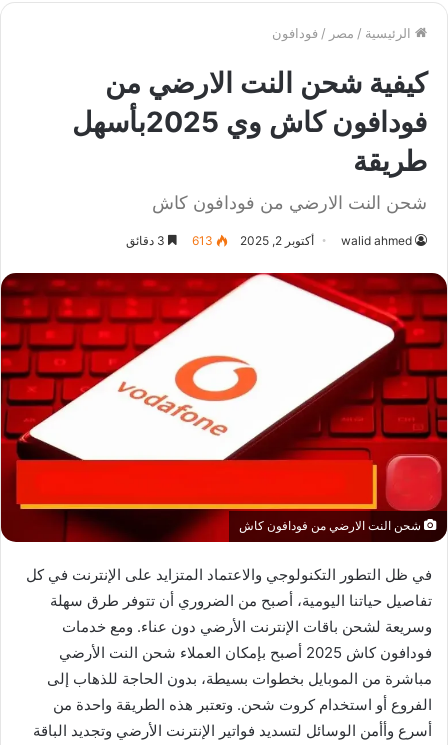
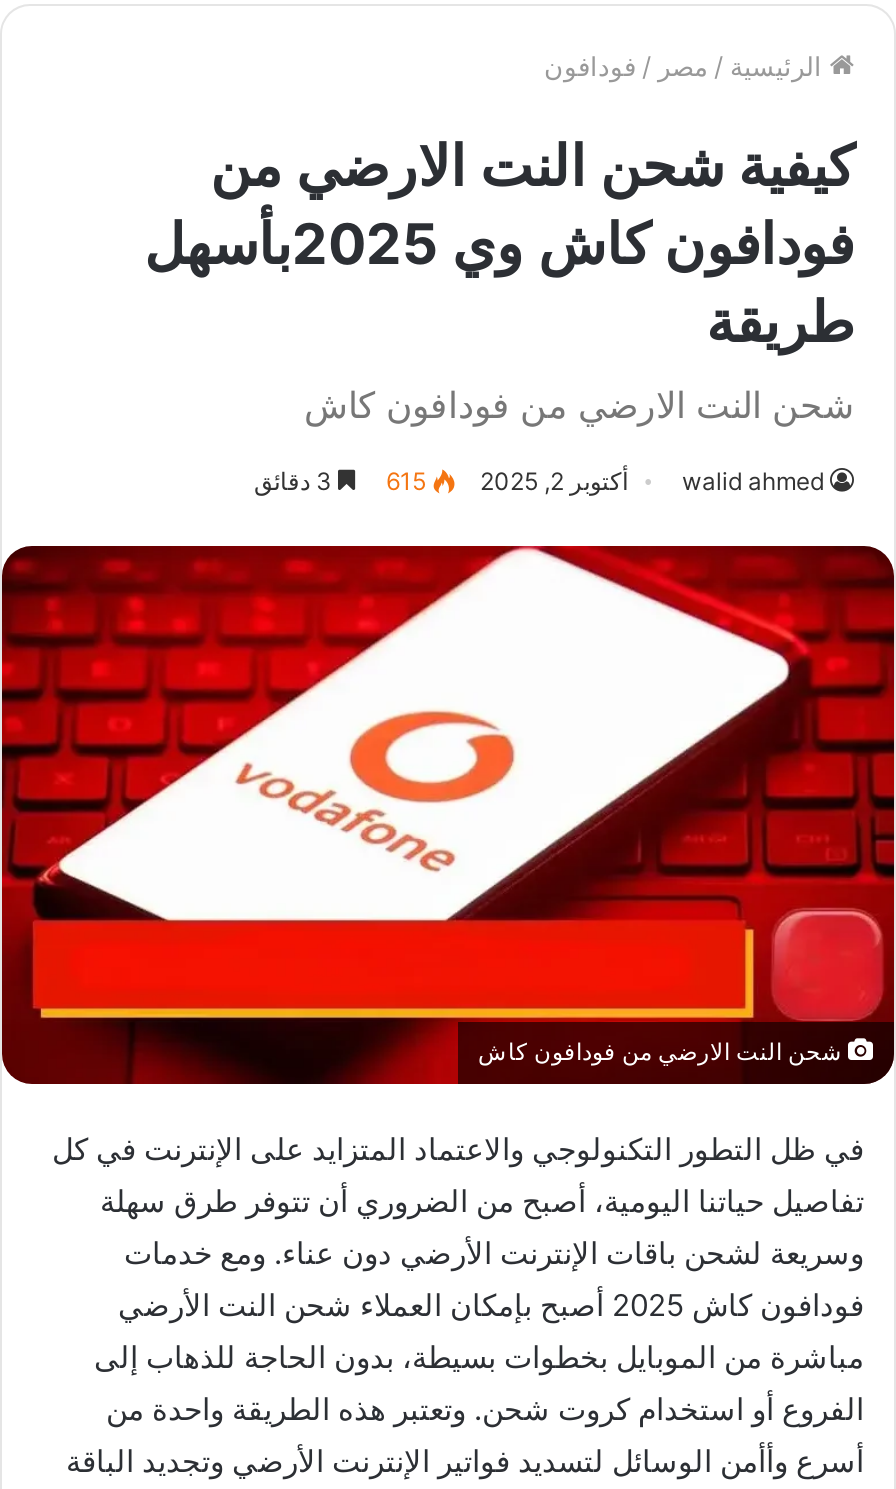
[192,233,213,248] 613 -> [386,466,426,496] 615

